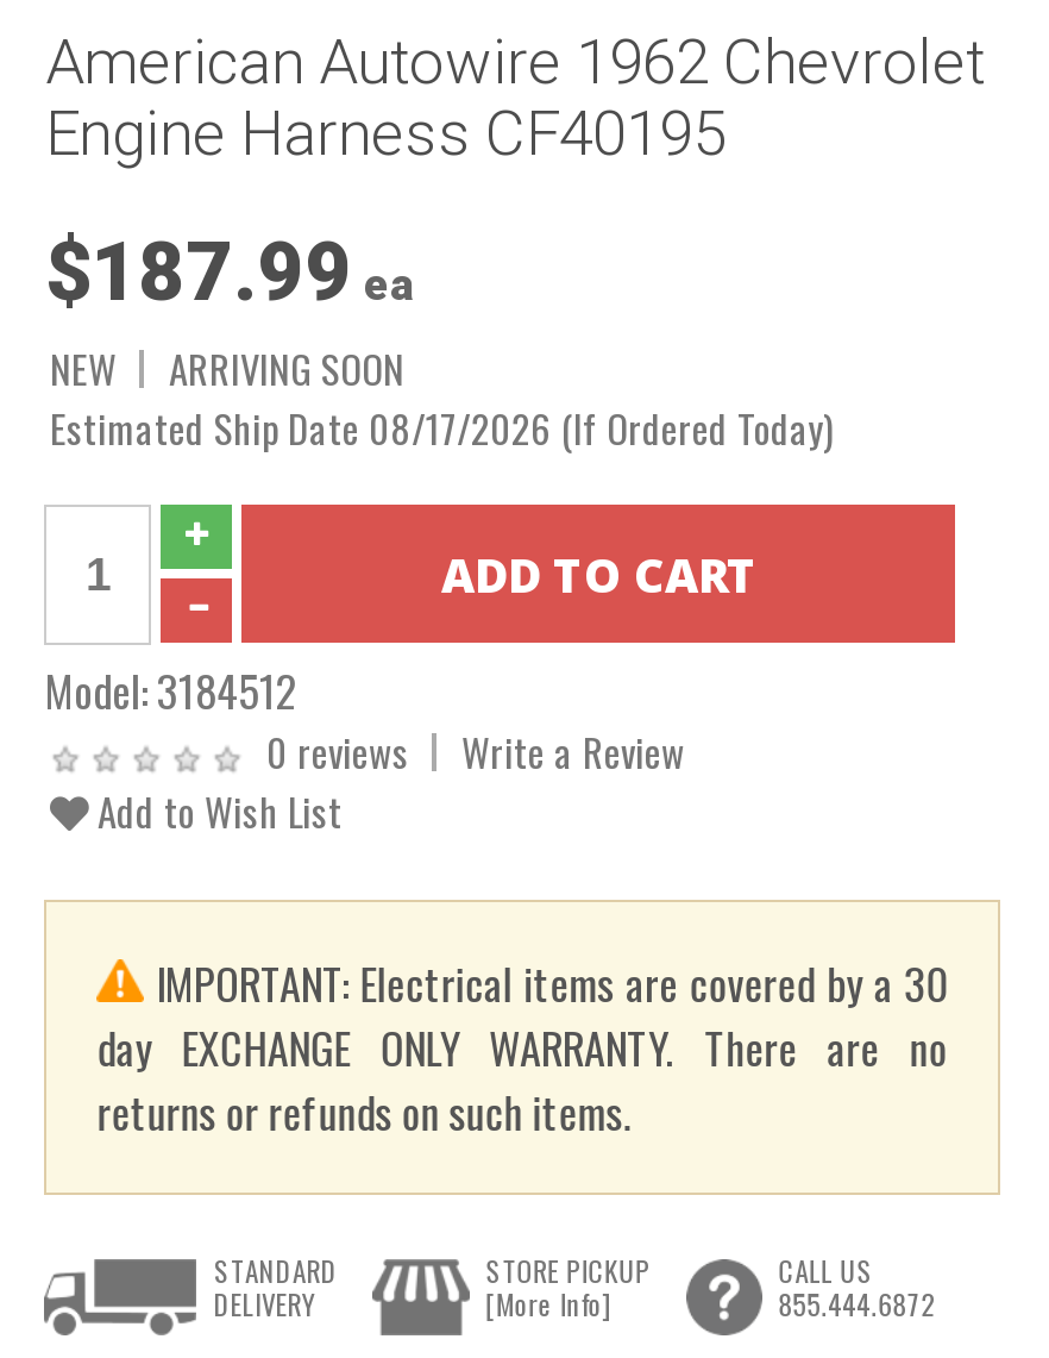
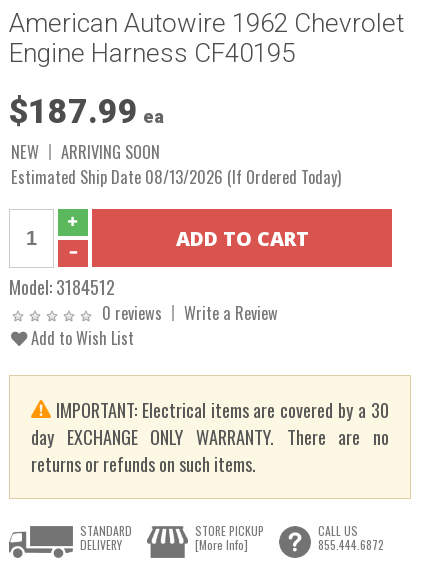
[50,398,832,457] Estimated Ship Date 08/17/2026 (If Ordered Today) -> [11,164,341,189] Estimated Ship Date 08/13/2026 (If Ordered Today)

